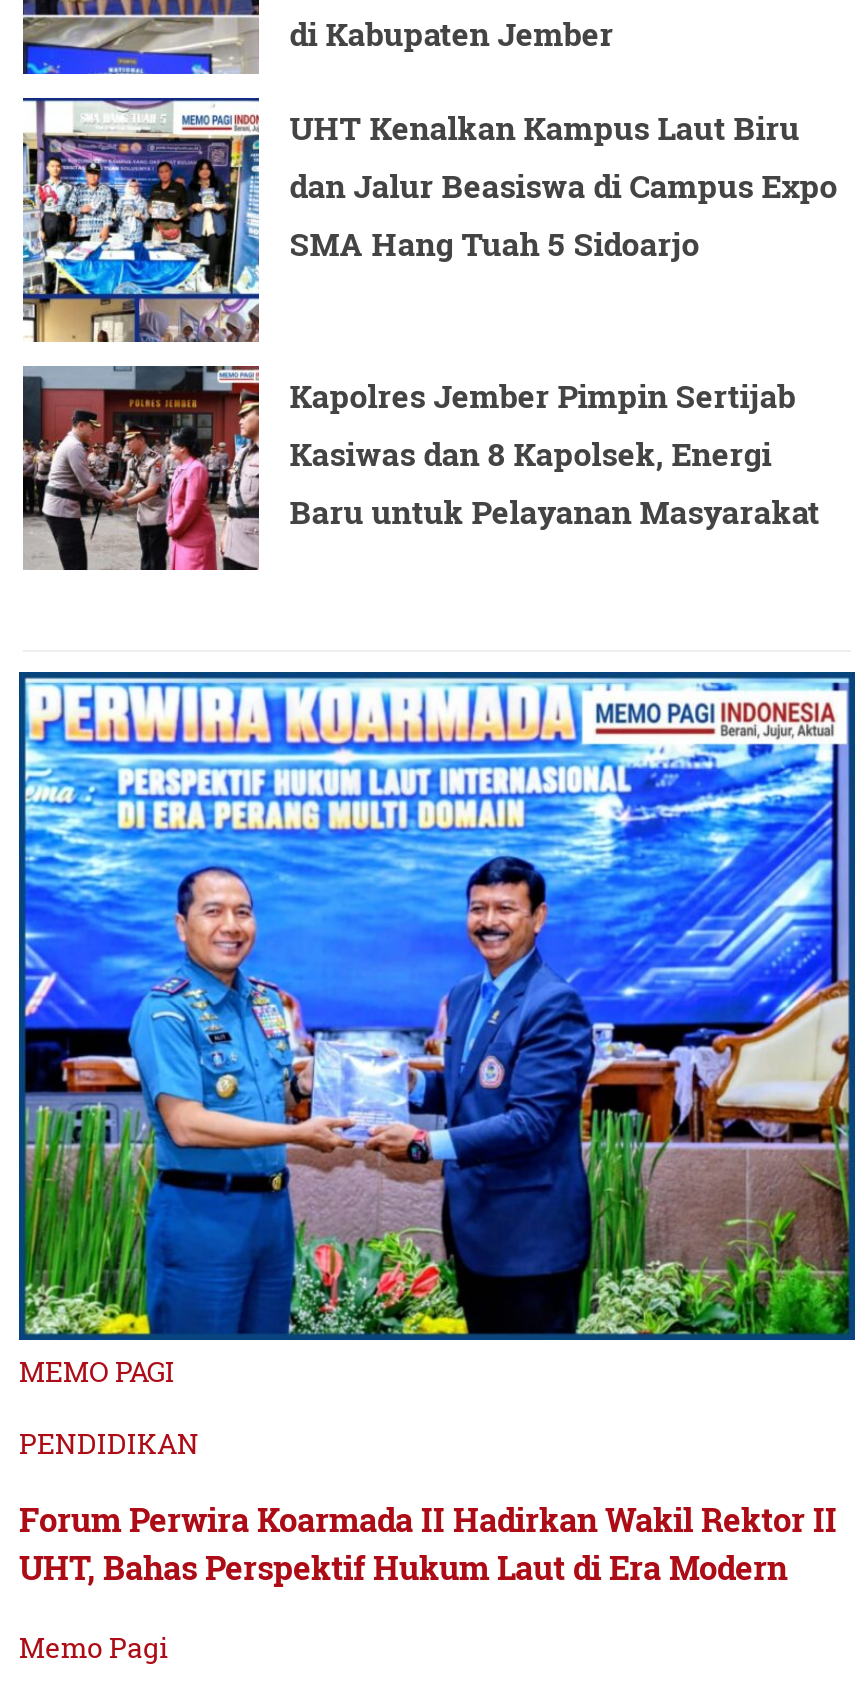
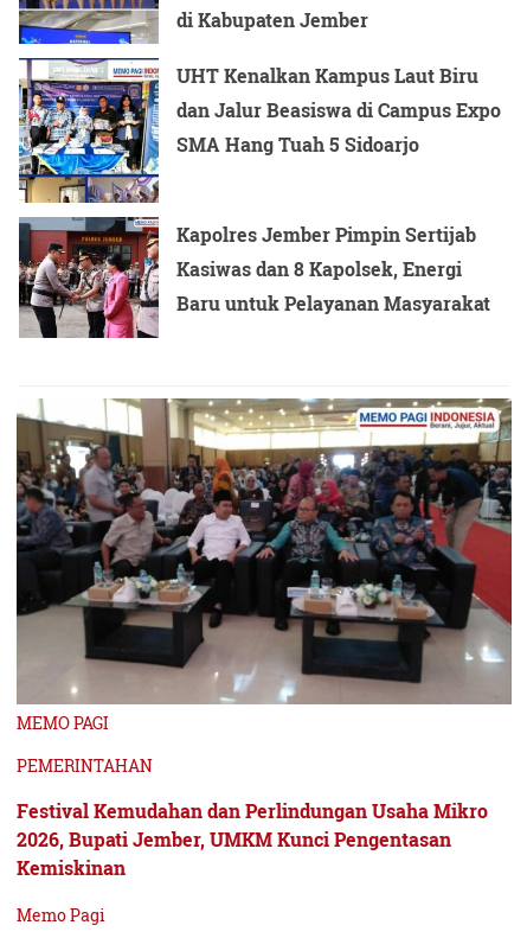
[17,670,857,1342] [image] -> [15,397,513,706] [image]
moved [19,1352,175,1390] -> [17,711,109,734]: MEMO PAGI
[19,1424,199,1462] PENDIDIKAN -> [17,754,153,777] PEMERINTAHAN
[19,1498,837,1588] Forum Perwira Koarmada II Hadirkan Wakil Rektor II | UHT, Bahas Perspektif Hukum Laut di Era Modern -> [17,798,488,880] Festival Kemudahan dan Perlindungan Usaha Mikro | 2026, Bupati Jember, UMKM Kunci Pengentasan | Kemiskinan

